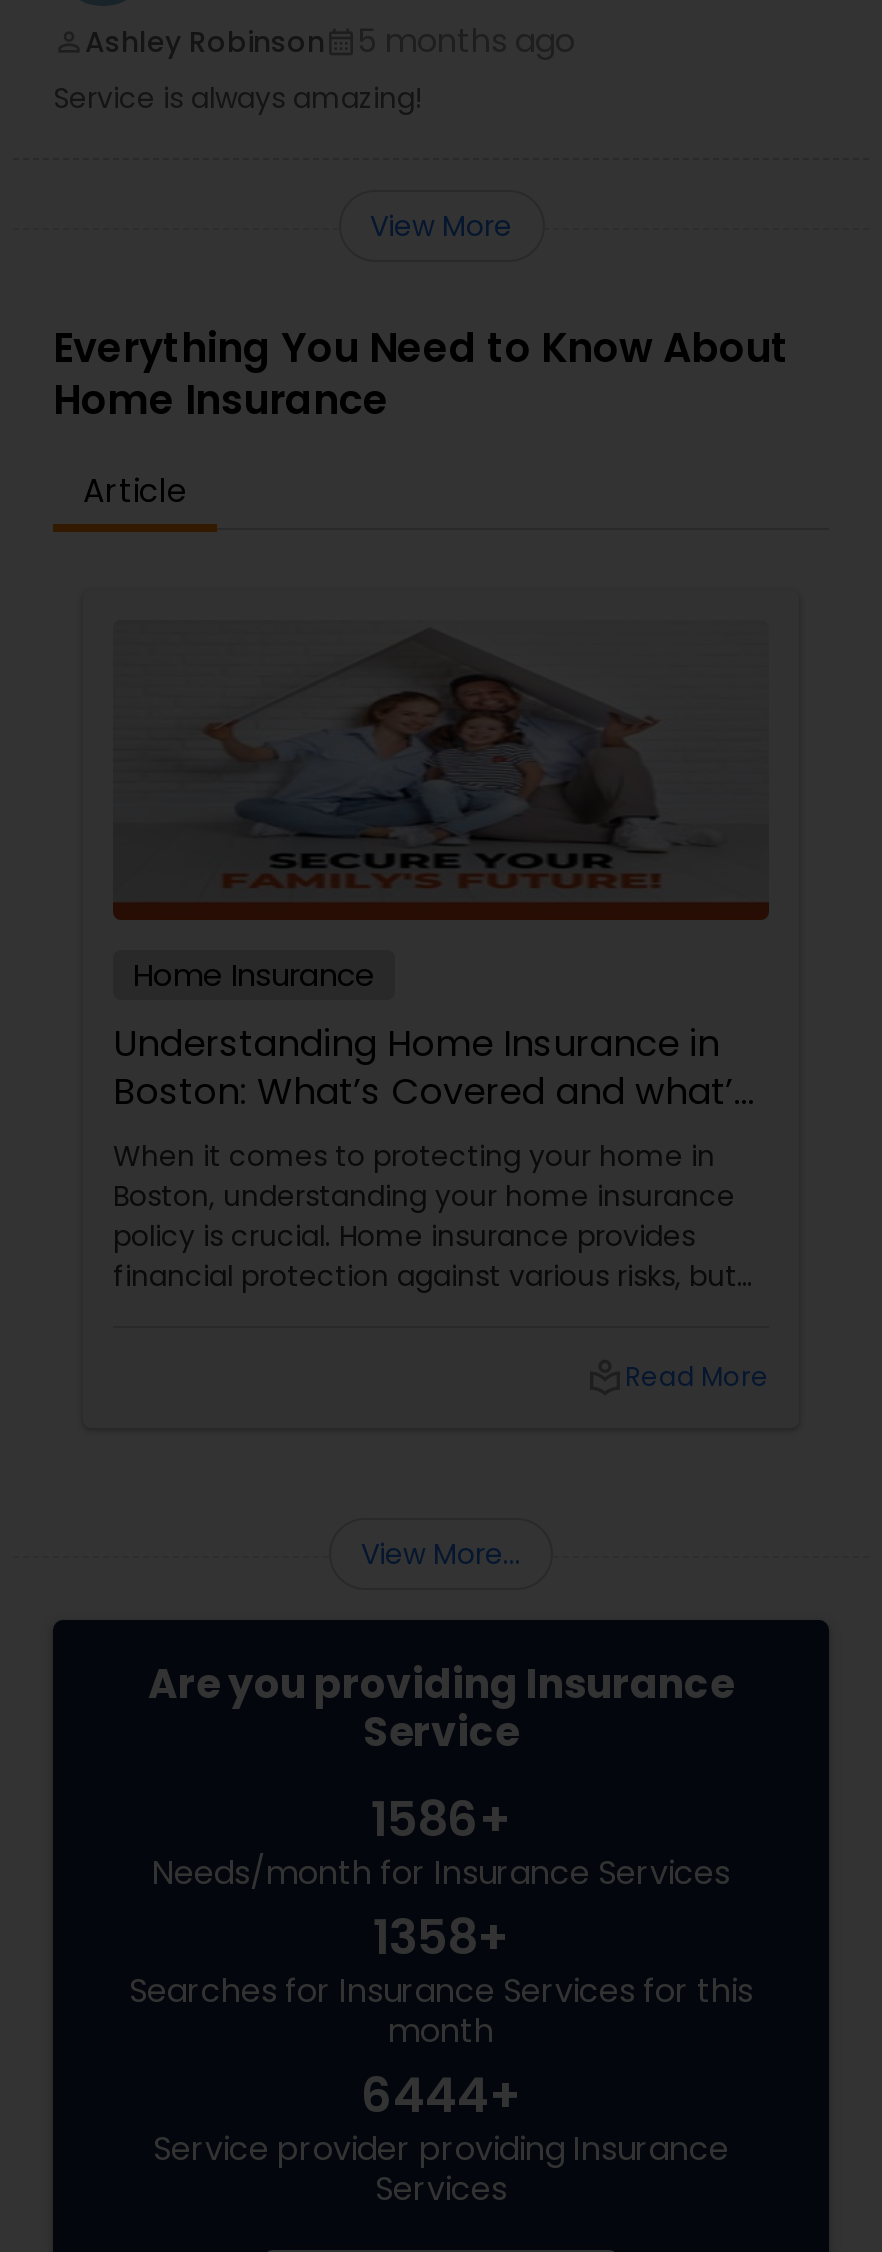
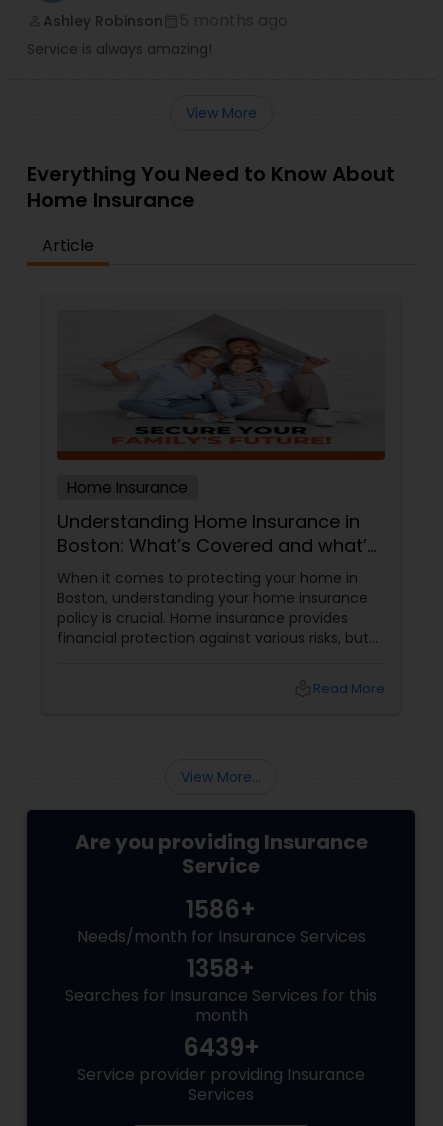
[361,2062,521,2128] 6444+ -> [182,1031,259,1064] 6439+

